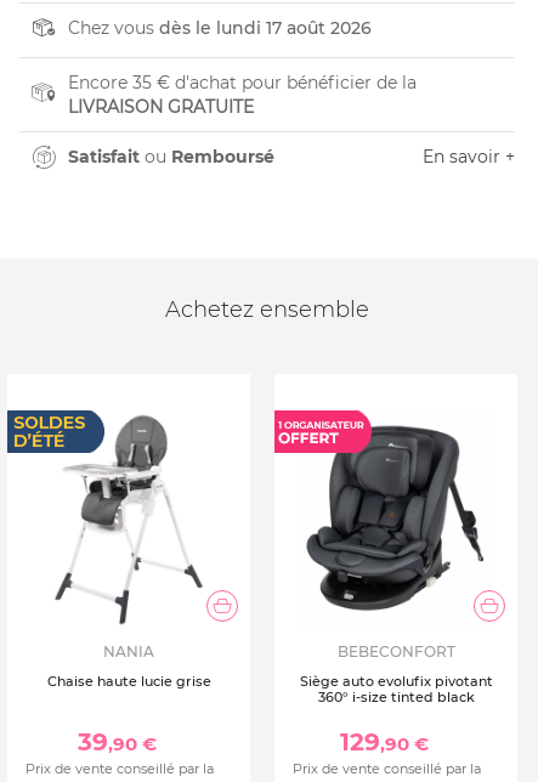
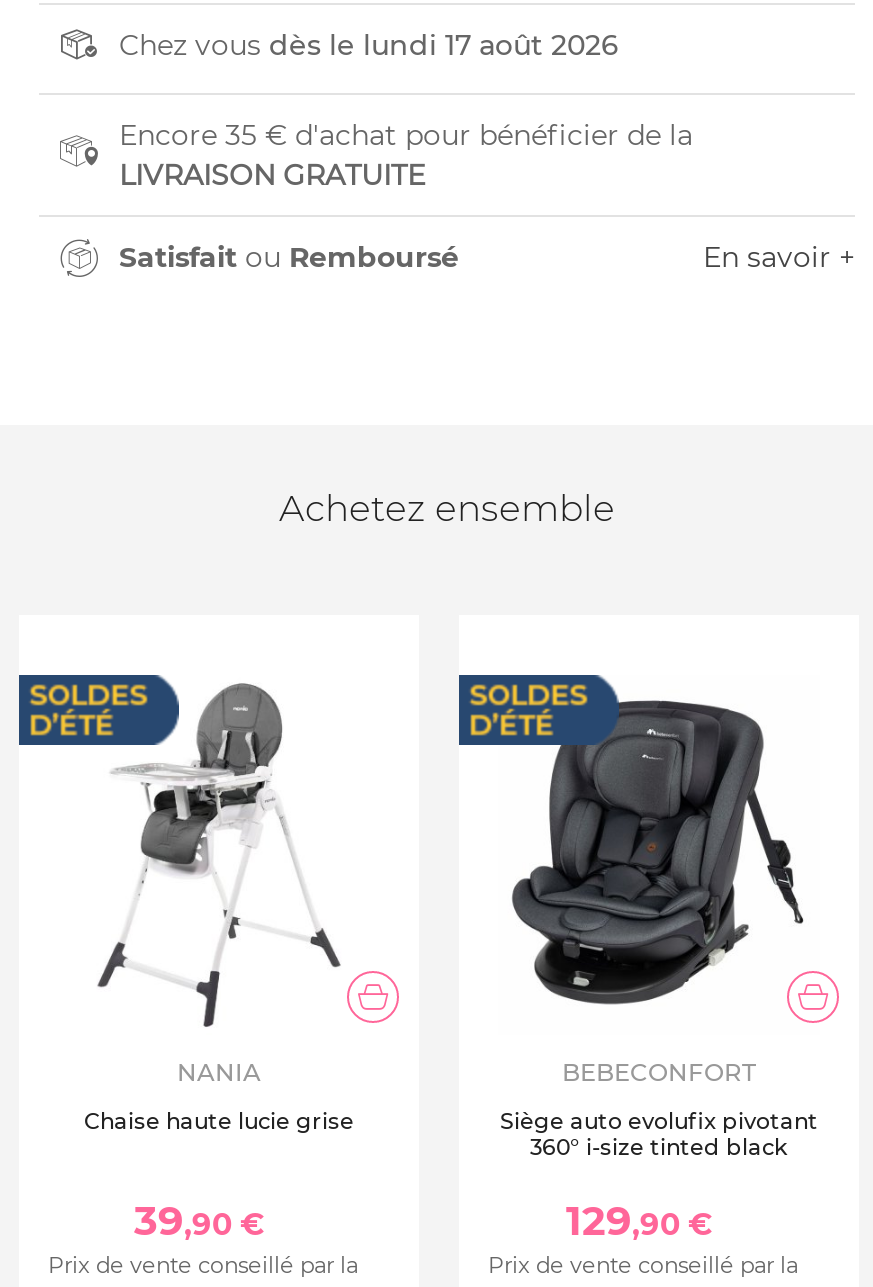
[273,409,373,454] [image] -> [457,673,619,747] [image]

